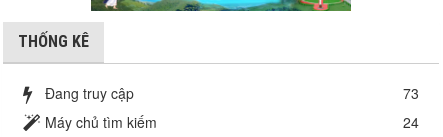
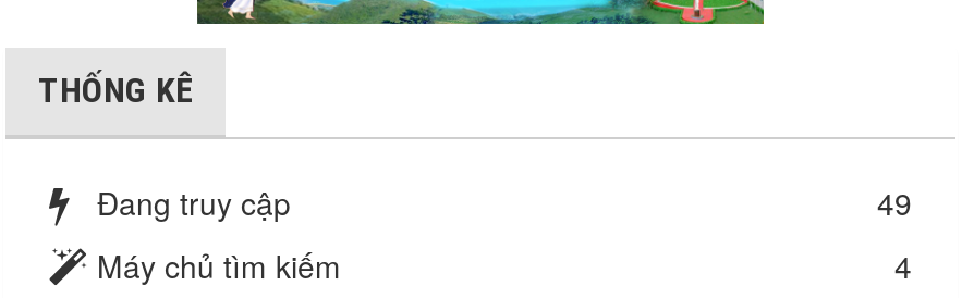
[403,83,419,103] 73 -> [877,181,912,225] 49
[403,112,419,132] 24 -> [894,244,912,288] 4

